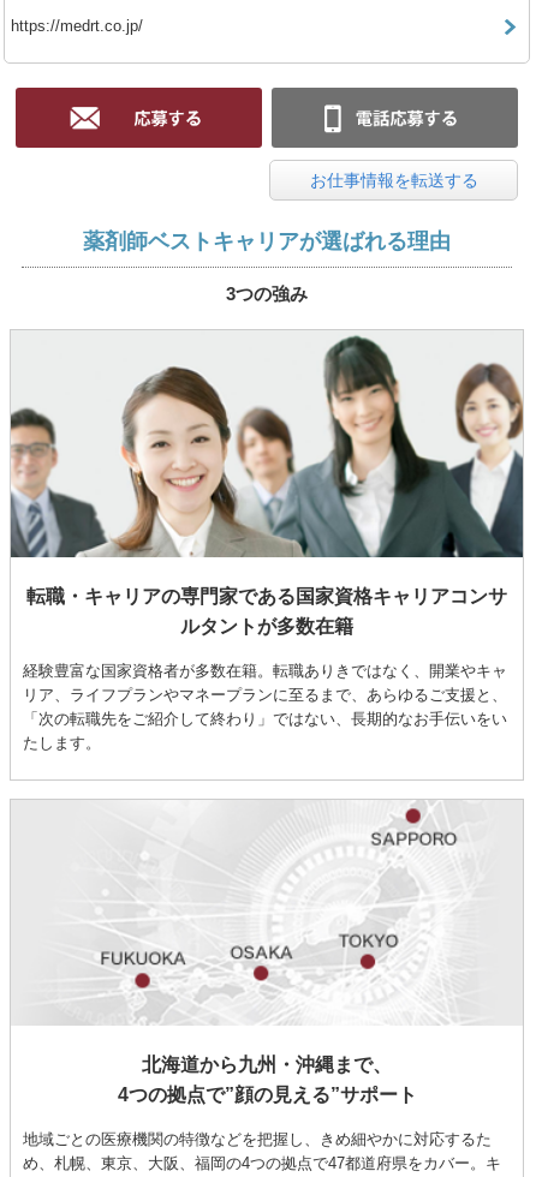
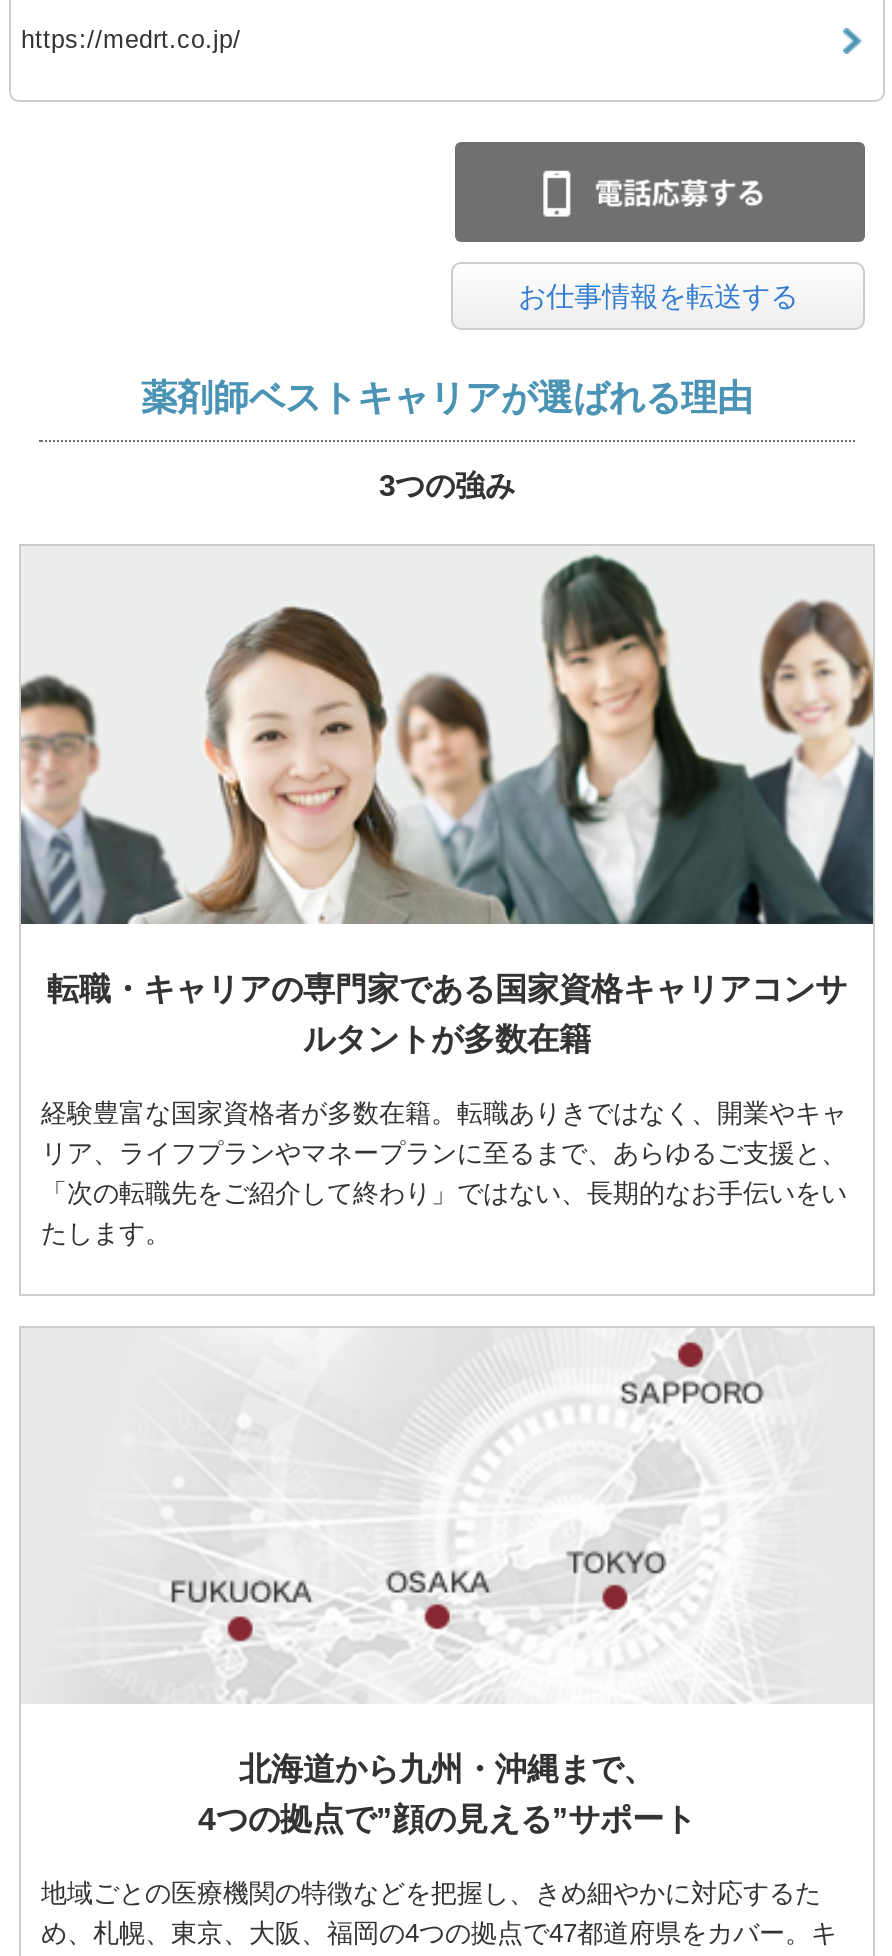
[14,86,263,149] [image] -> none

